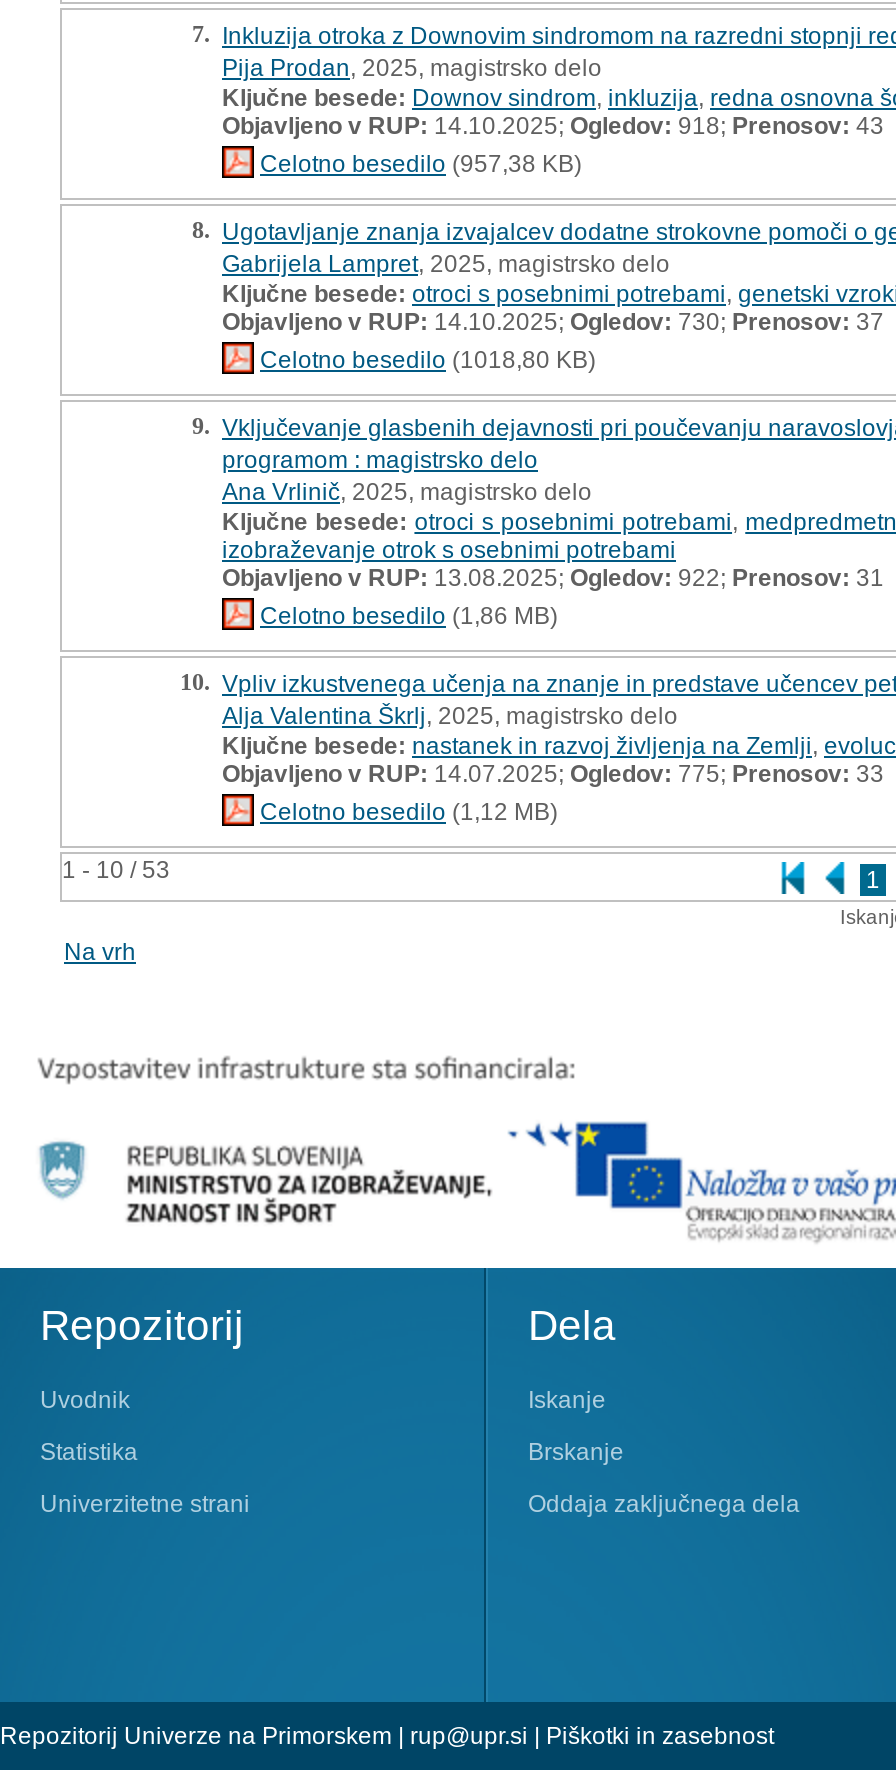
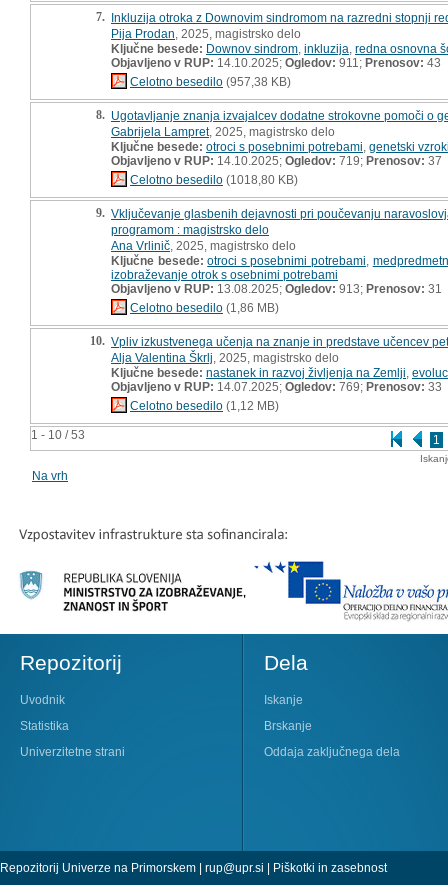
[222,111,884,139] Objavljeno v RUP:14.10.2025;Ogledov:918;Prenosov:43 -> [111,55,441,69] Objavljeno v RUP:14.10.2025;Ogledov:911;Prenosov:43
[222,307,884,335] Objavljeno v RUP:14.10.2025;Ogledov:730; Prenosov:37 -> [111,153,442,167] Objavljeno v RUP:14.10.2025;Ogledov:719; Prenosov:37
[222,563,884,591] Objavljeno v RUP:13.08.2025;Ogledov:922; Prenosov: 31 -> [111,281,442,295] Objavljeno v RUP:13.08.2025;Ogledov:913; Prenosov: 31
[222,759,884,787] Objavljeno v RUP:14.07.2025;Ogledov:775;Prenosov:33 -> [111,379,442,393] Objavljeno v RUP:14.07.2025;Ogledov:769;Prenosov:33

